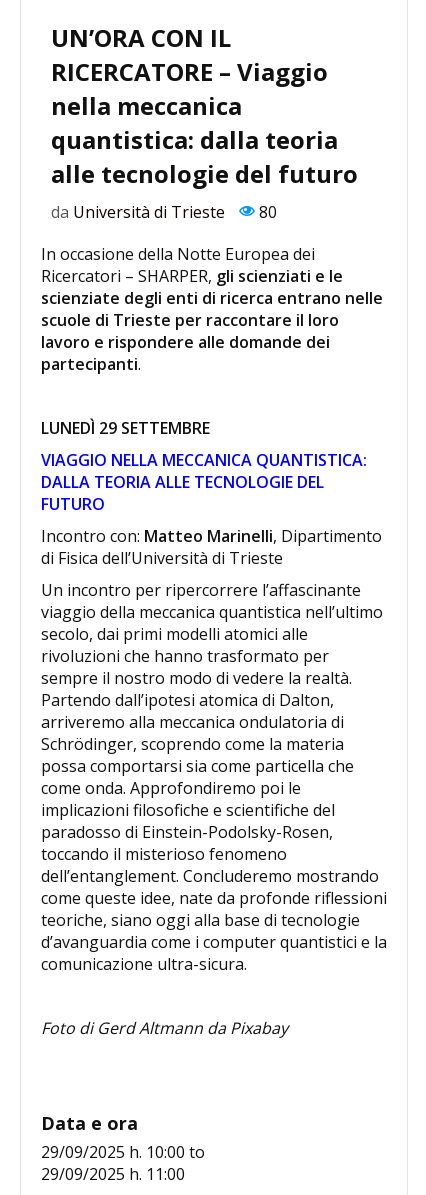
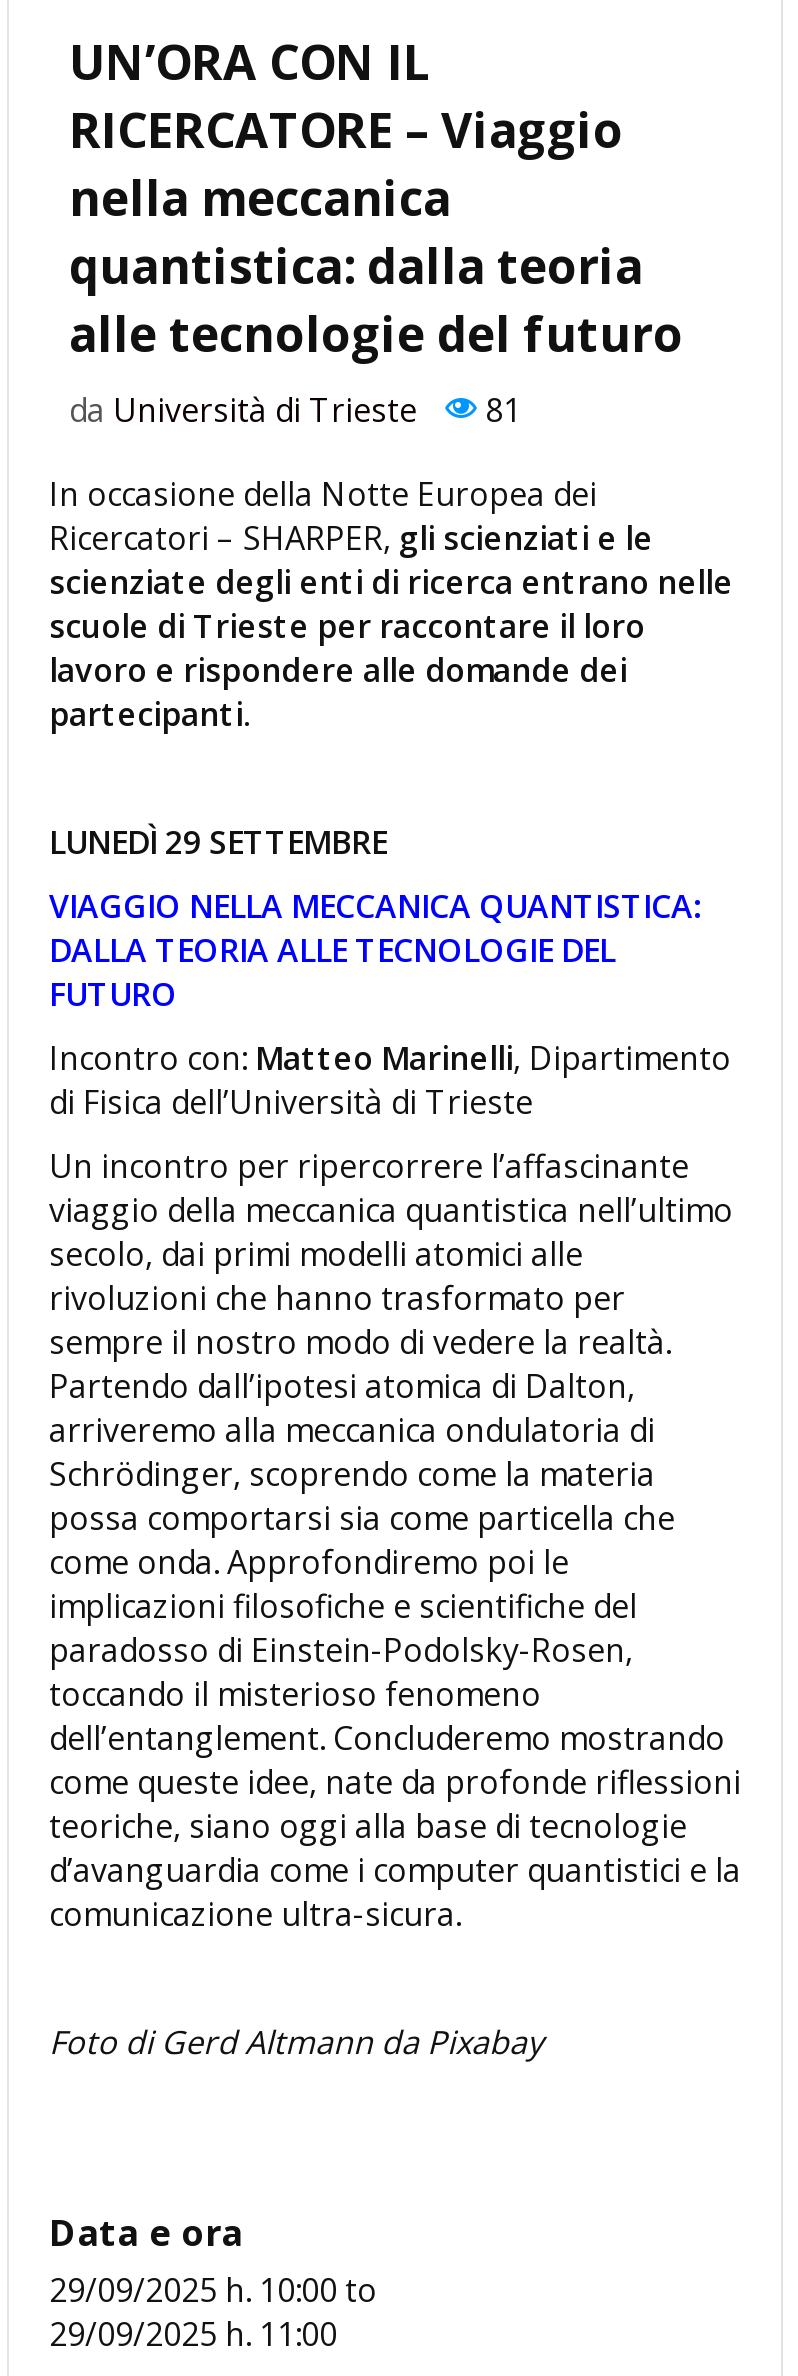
[51,201,277,223] da Università di Trieste 80 -> [69,388,521,432] da Università di Trieste 81

